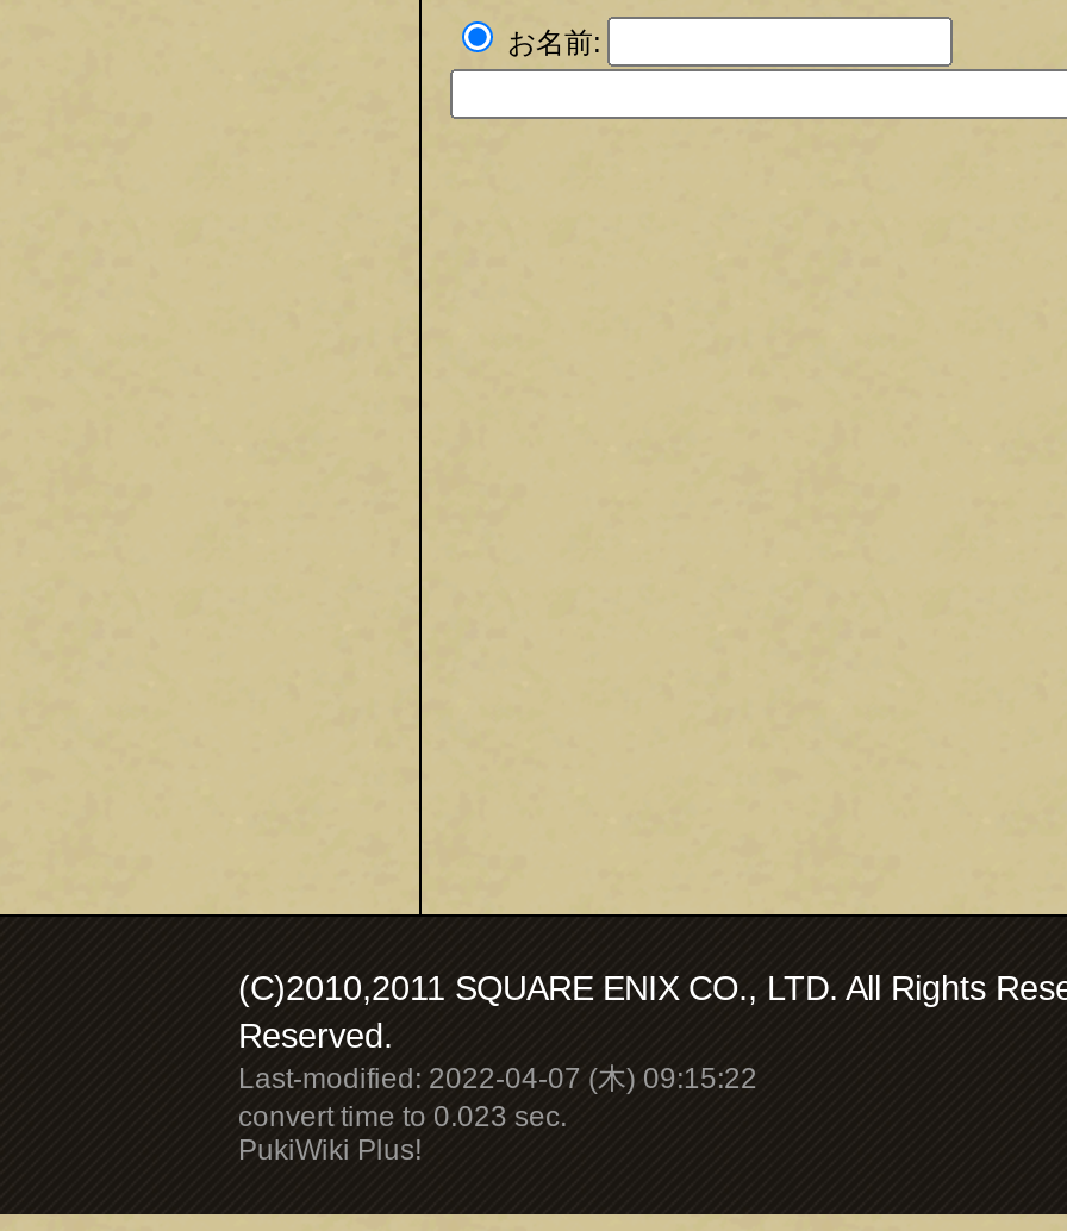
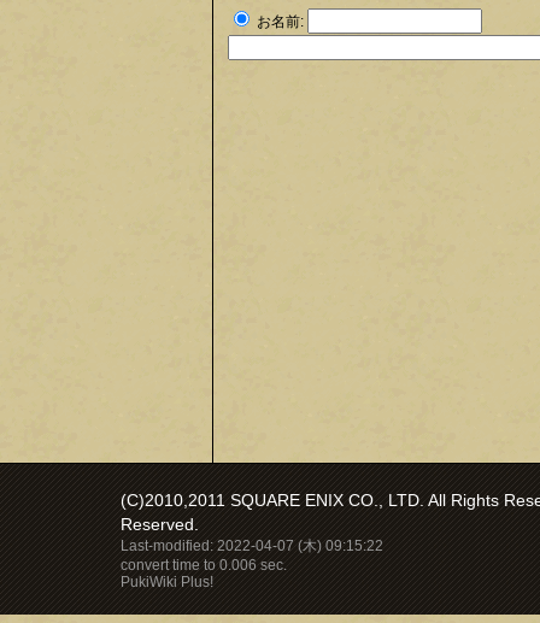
[238,1100,567,1133] convert time to 0.023 sec. -> [121,557,287,574] convert time to 0.006 sec.

